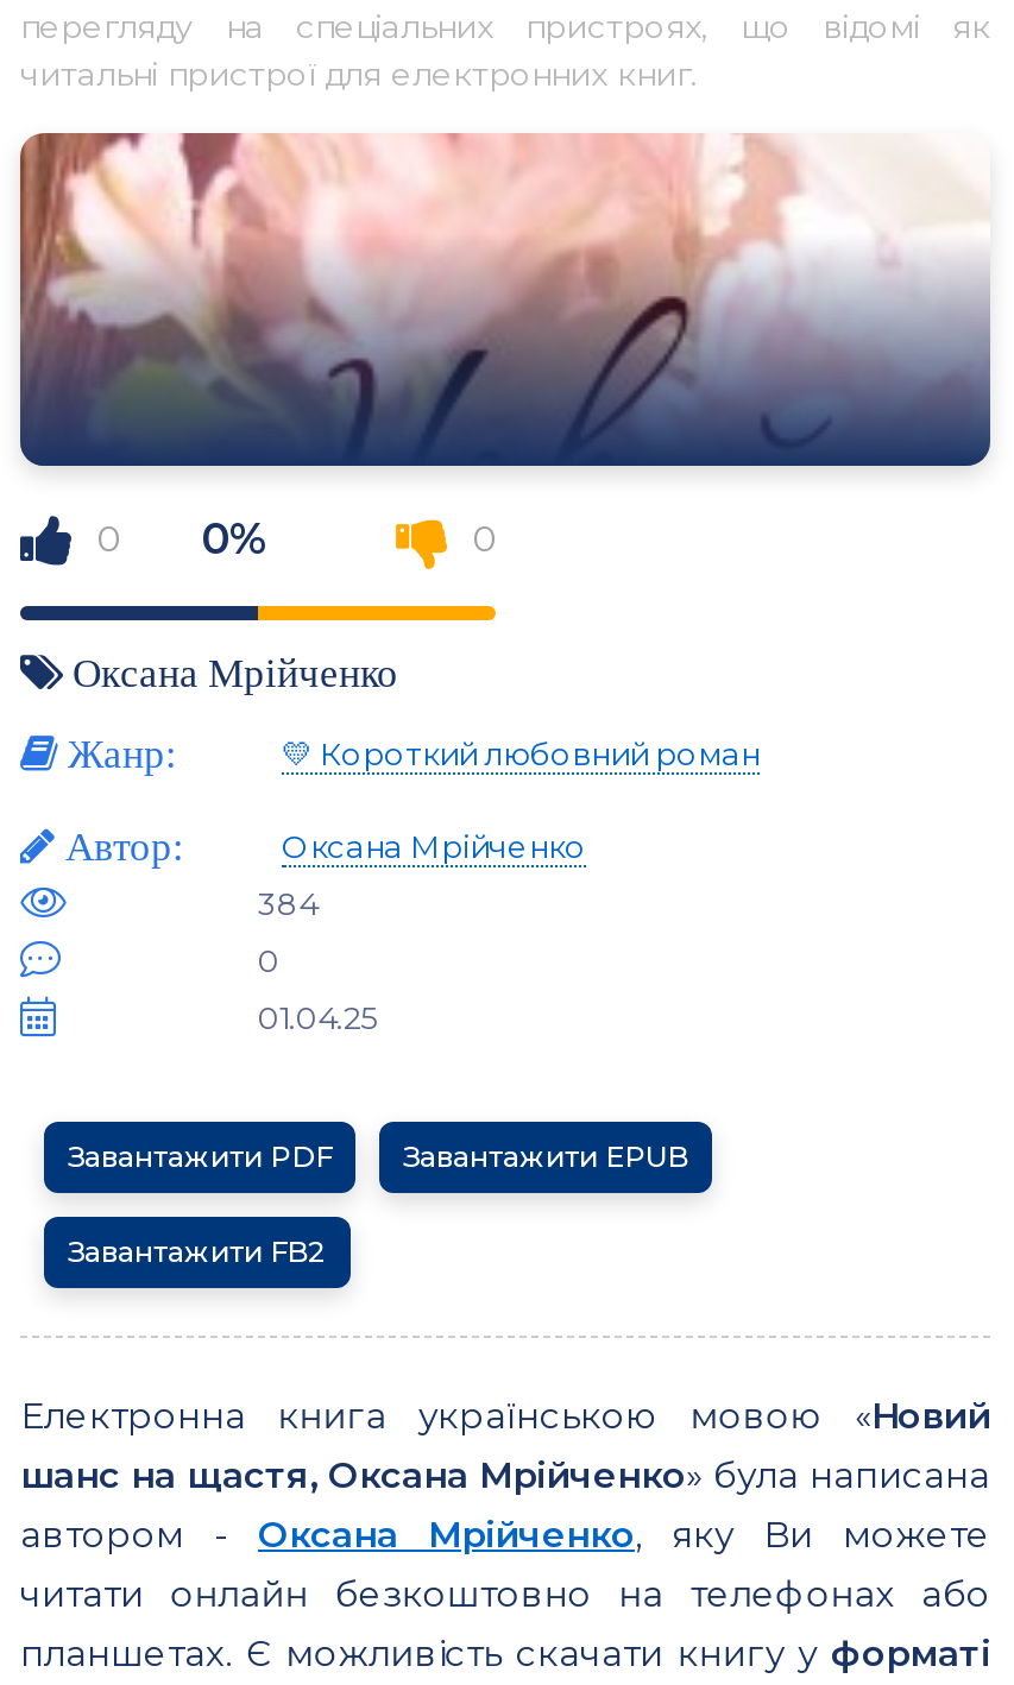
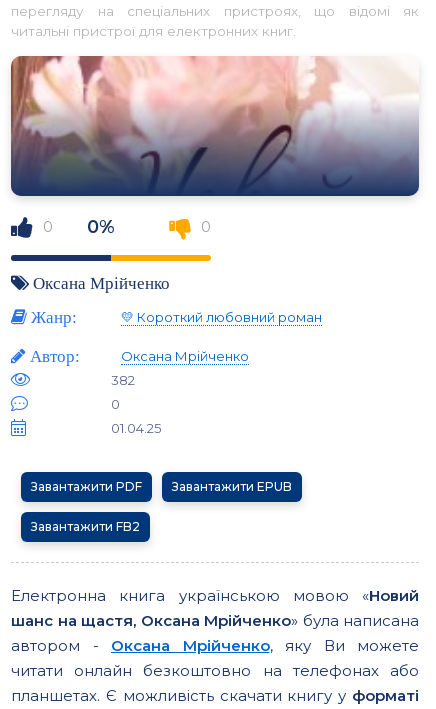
[258,884,317,922] 384 -> [111,372,135,388] 382

